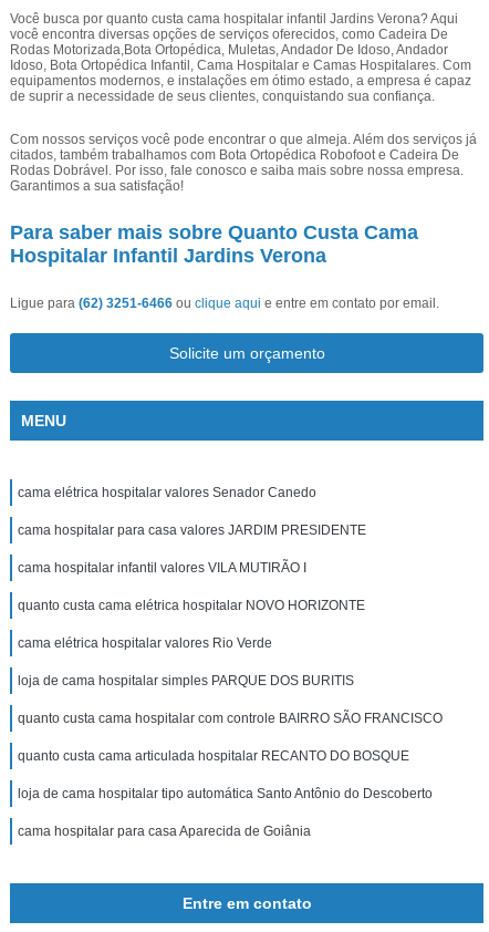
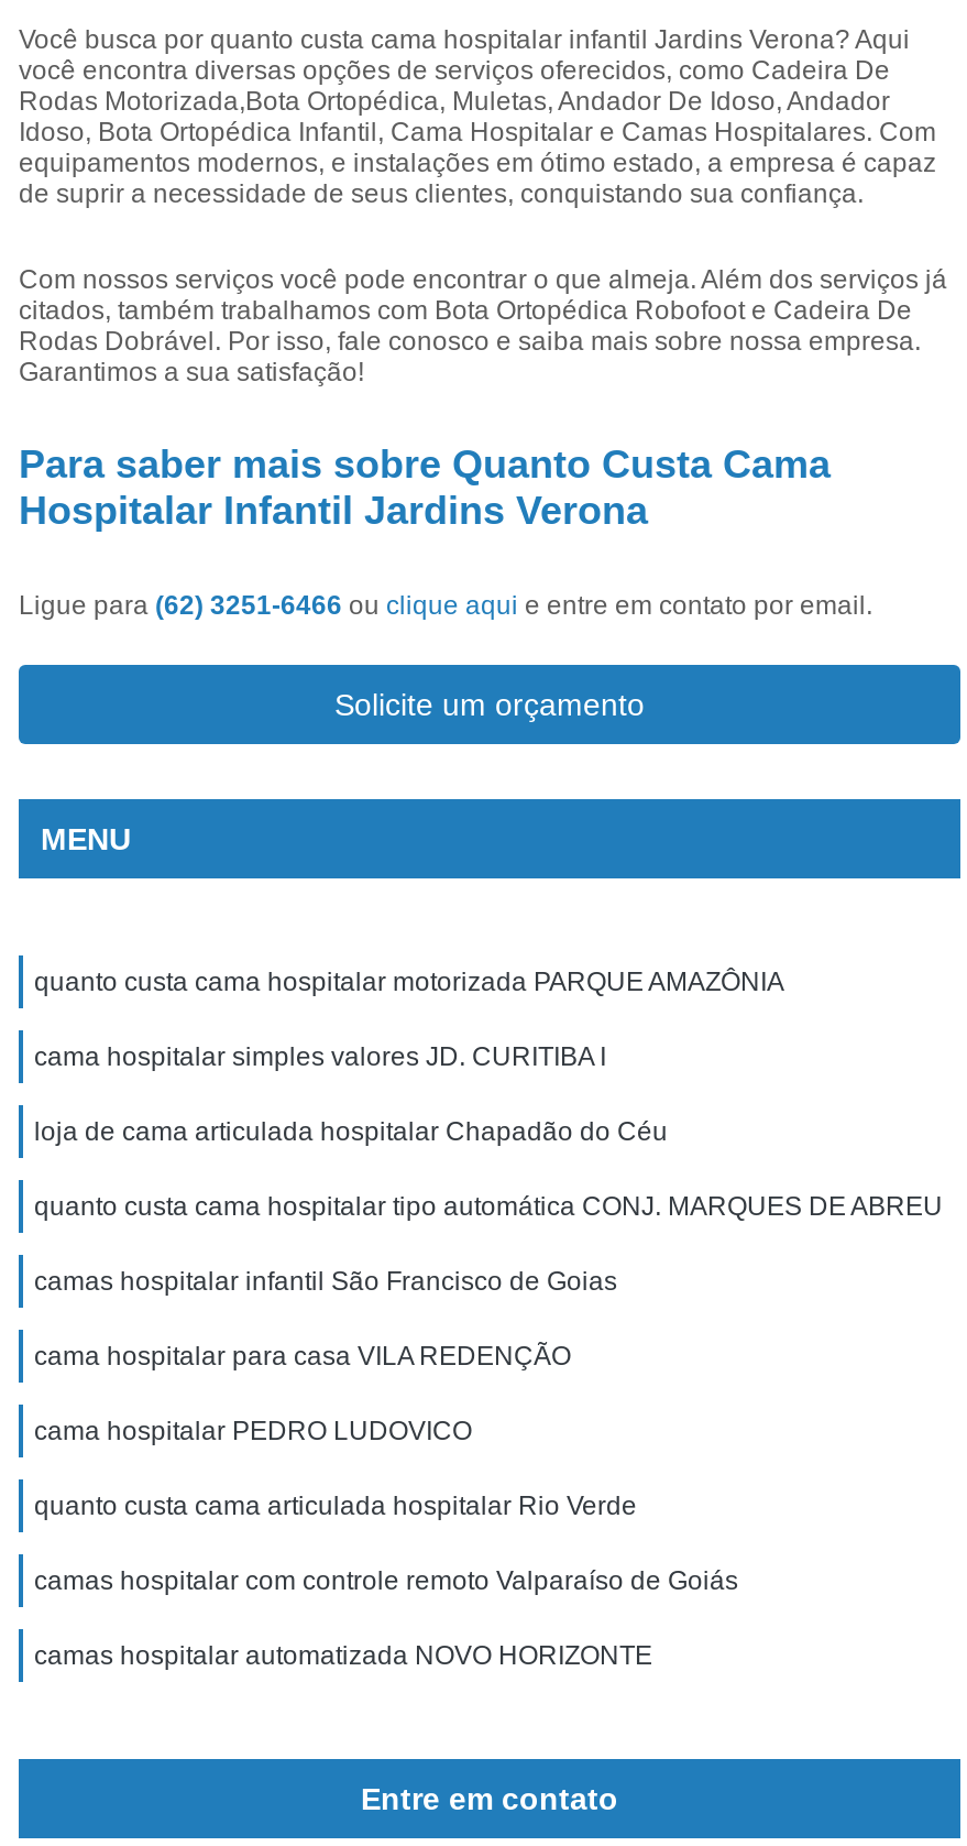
[18,485,316,500] cama elétrica hospitalar valores Senador Canedo -> [34,966,784,997] quanto custa cama hospitalar motorizada PARQUE AMAZÔNIA
[18,522,366,538] cama hospitalar para casa valores JARDIM PRESIDENTE -> [34,1041,606,1072] cama hospitalar simples valores JD. CURITIBA I
[18,560,306,576] cama hospitalar infantil valores VILA MUTIRÃO I -> [34,1116,668,1147] loja de cama articulada hospitalar Chapadão do Céu
[18,598,365,613] quanto custa cama elétrica hospitalar NOVO HORIZONTE -> [34,1191,943,1222] quanto custa cama hospitalar tipo automática CONJ. MARQUES DE ABREU
[18,635,272,651] cama elétrica hospitalar valores Rio Verde -> [34,1266,617,1297] camas hospitalar infantil São Francisco de Goias
[18,673,354,688] loja de cama hospitalar simples PARQUE DOS BURITIS -> [34,1341,571,1372] cama hospitalar para casa VILA REDENÇÃO
[18,711,443,726] quanto custa cama hospitalar com controle BAIRRO SÃO FRANCISCO -> [34,1416,472,1446] cama hospitalar PEDRO LUDOVICO
[18,748,409,764] quanto custa cama articulada hospitalar RECANTO DO BOSQUE -> [34,1490,637,1521] quanto custa cama articulada hospitalar Rio Verde
[18,786,433,801] loja de cama hospitalar tipo automática Santo Antônio do Descoberto -> [34,1565,738,1596] camas hospitalar com controle remoto Valparaíso de Goiás
[18,824,311,839] cama hospitalar para casa Aparecida de Goiânia -> [34,1640,652,1671] camas hospitalar automatizada NOVO HORIZONTE

